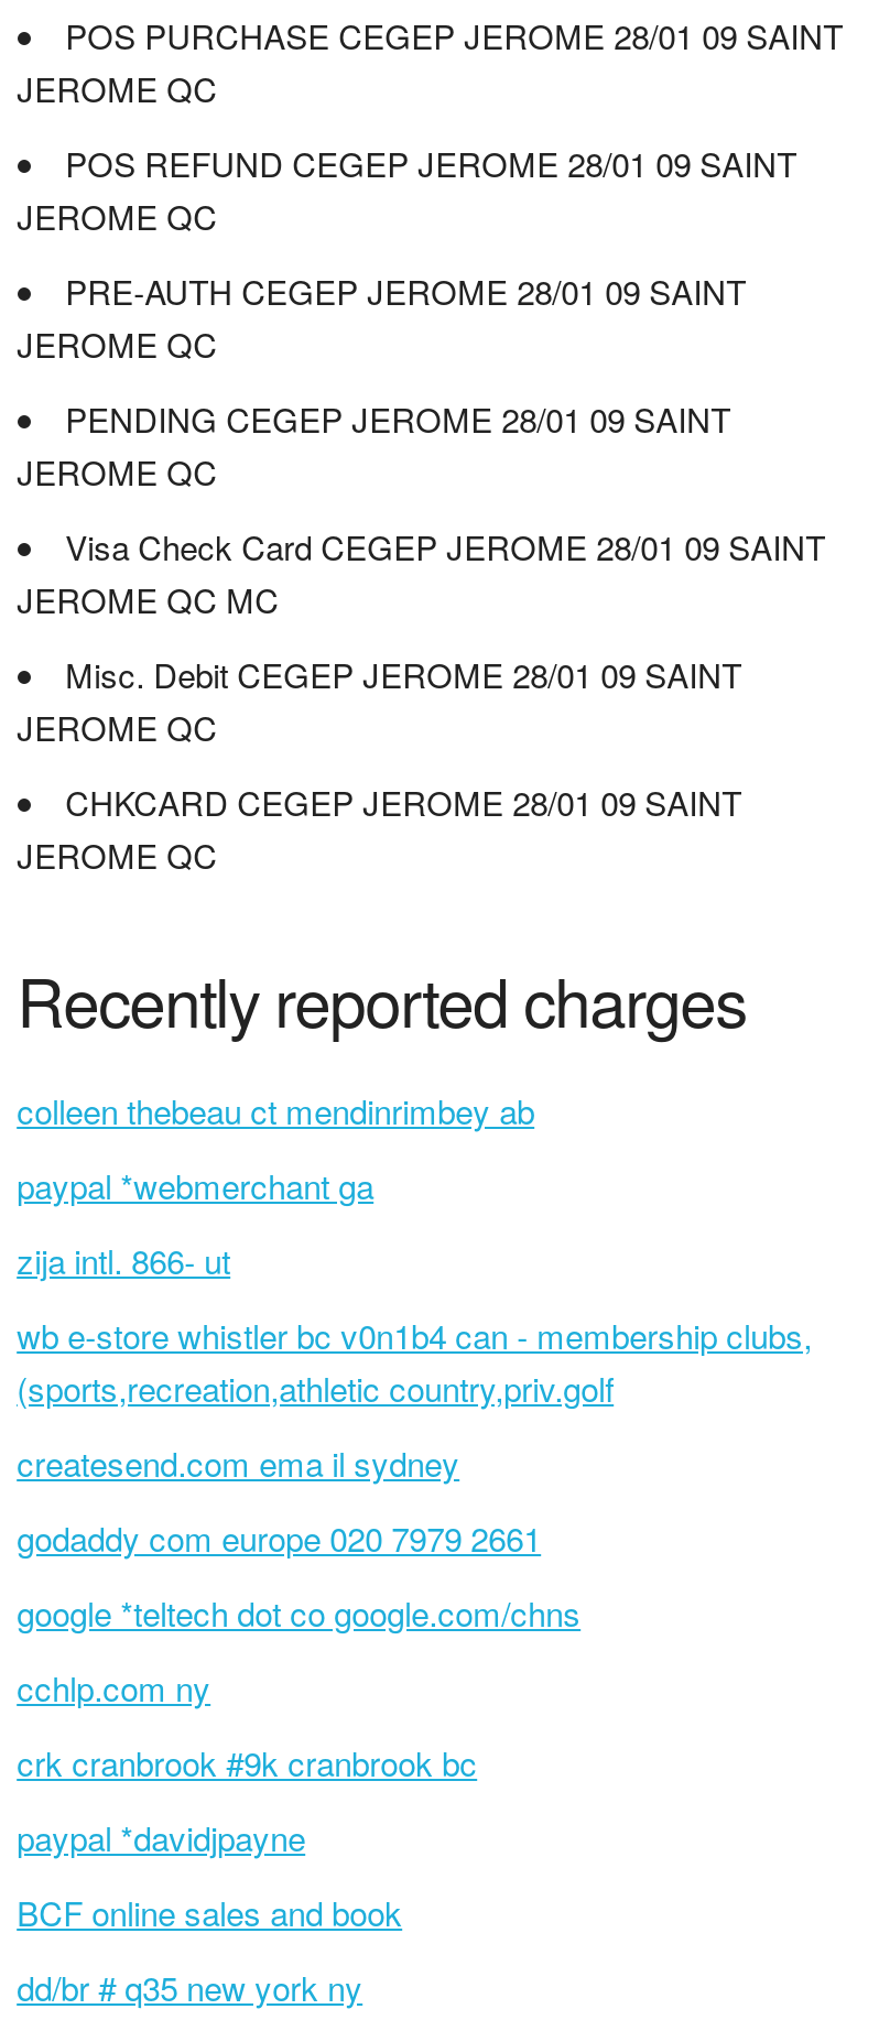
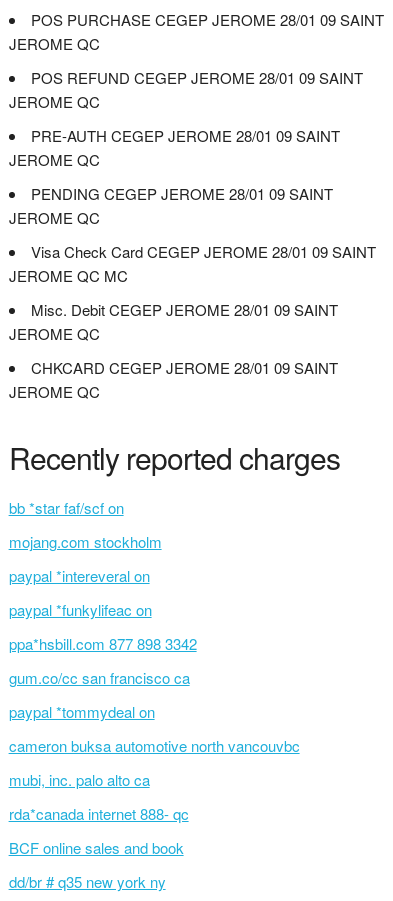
[17,1087,534,1133] colleen thebeau ct mendinrimbey ab -> [9,497,124,518] bb *star faf/scf on
[17,1162,374,1208] paypal *webmerchant ga -> [9,531,162,552] mojang.com stockholm
[17,1237,230,1283] zija intl. 866- ut -> [9,565,150,586] paypal *intereveral on
[17,1312,812,1411] wb e-store whistler bc v0n1b4 can - membership clubs, | (sports,recreation,athletic country,priv.golf -> [9,599,152,620] paypal *funkylifeac on
[17,1440,460,1486] createsend.com ema il sydney -> [9,633,197,654] ppa*hsbill.com 877 898 3342
[17,1514,541,1561] godaddy com europe 020 7979 2661 -> [9,667,190,688] gum.co/cc san francisco ca
[17,1589,581,1636] google *teltech dot co google.com/chns -> [9,701,155,722] paypal *tommydeal on
[17,1664,211,1711] cchlp.com ny -> [9,735,300,756] cameron buksa automotive north vancouvbc
[17,1739,477,1785] crk cranbrook #9k cranbrook bc -> [9,769,150,790] mubi, inc. palo alto ca
[17,1814,305,1860] paypal *davidjpayne -> [9,803,189,824] rda*canada internet 888- qc

